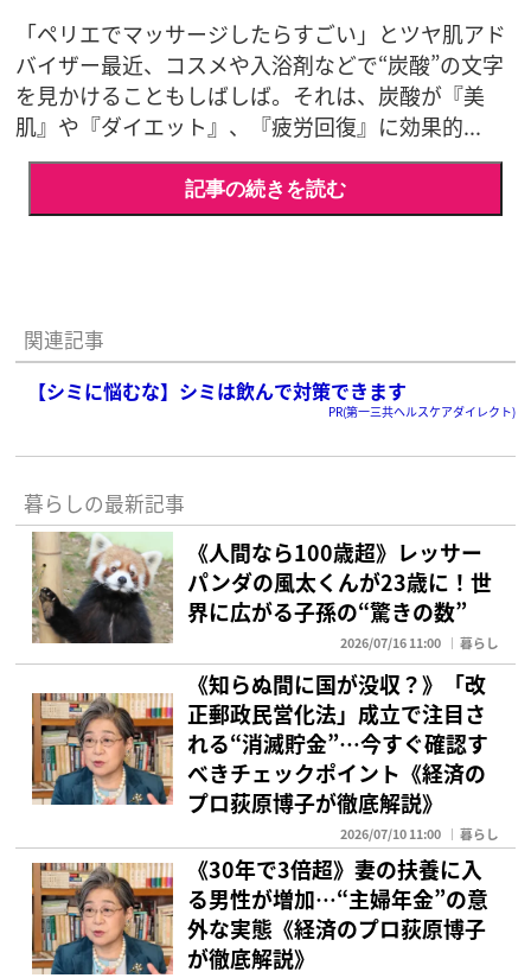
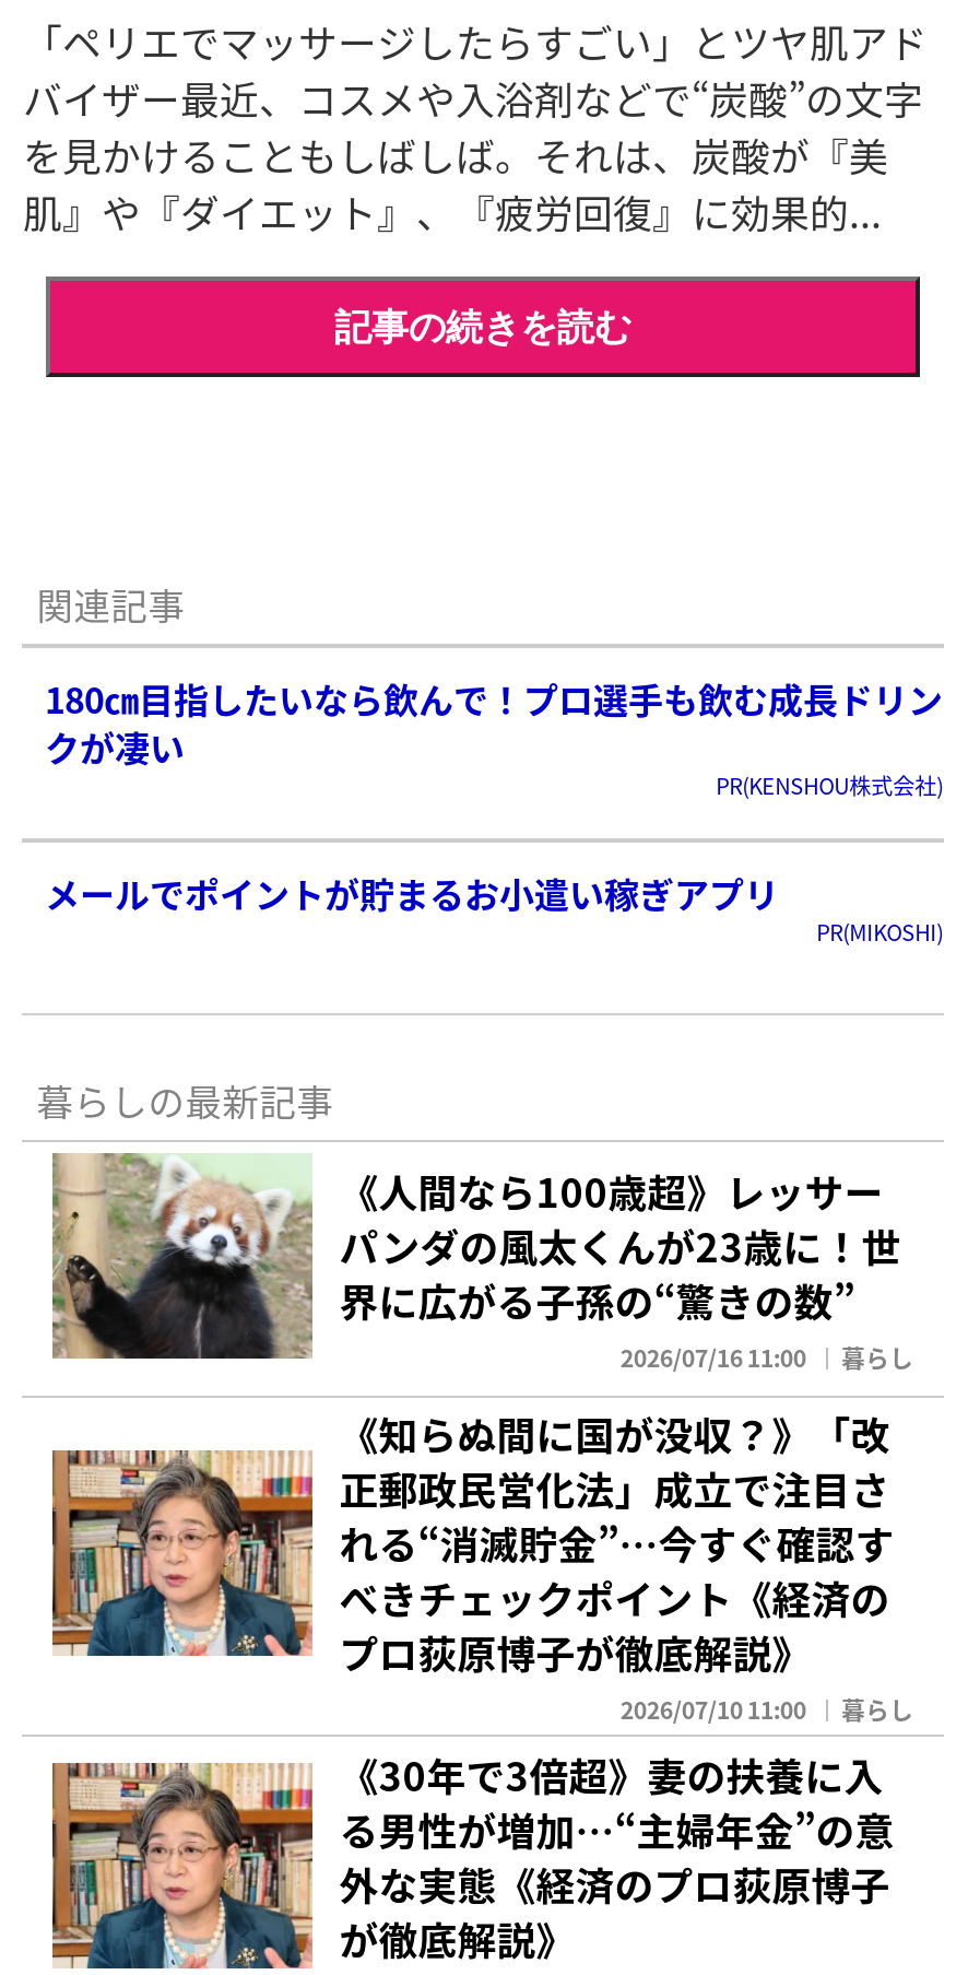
[28,377,515,421] 【シミに悩むな】シミは飲んで対策できます | PR(第一三共ヘルスケアダイレクト) -> [45,673,943,948] 180㎝目指したいなら飲んで！プロ選手も飲む成長ドリン | クが凄い | PR(KENSHOU株式会社) | メールでポイントが貯まるお小遣い稼ぎアプリ | PR(MIKOSHI)

